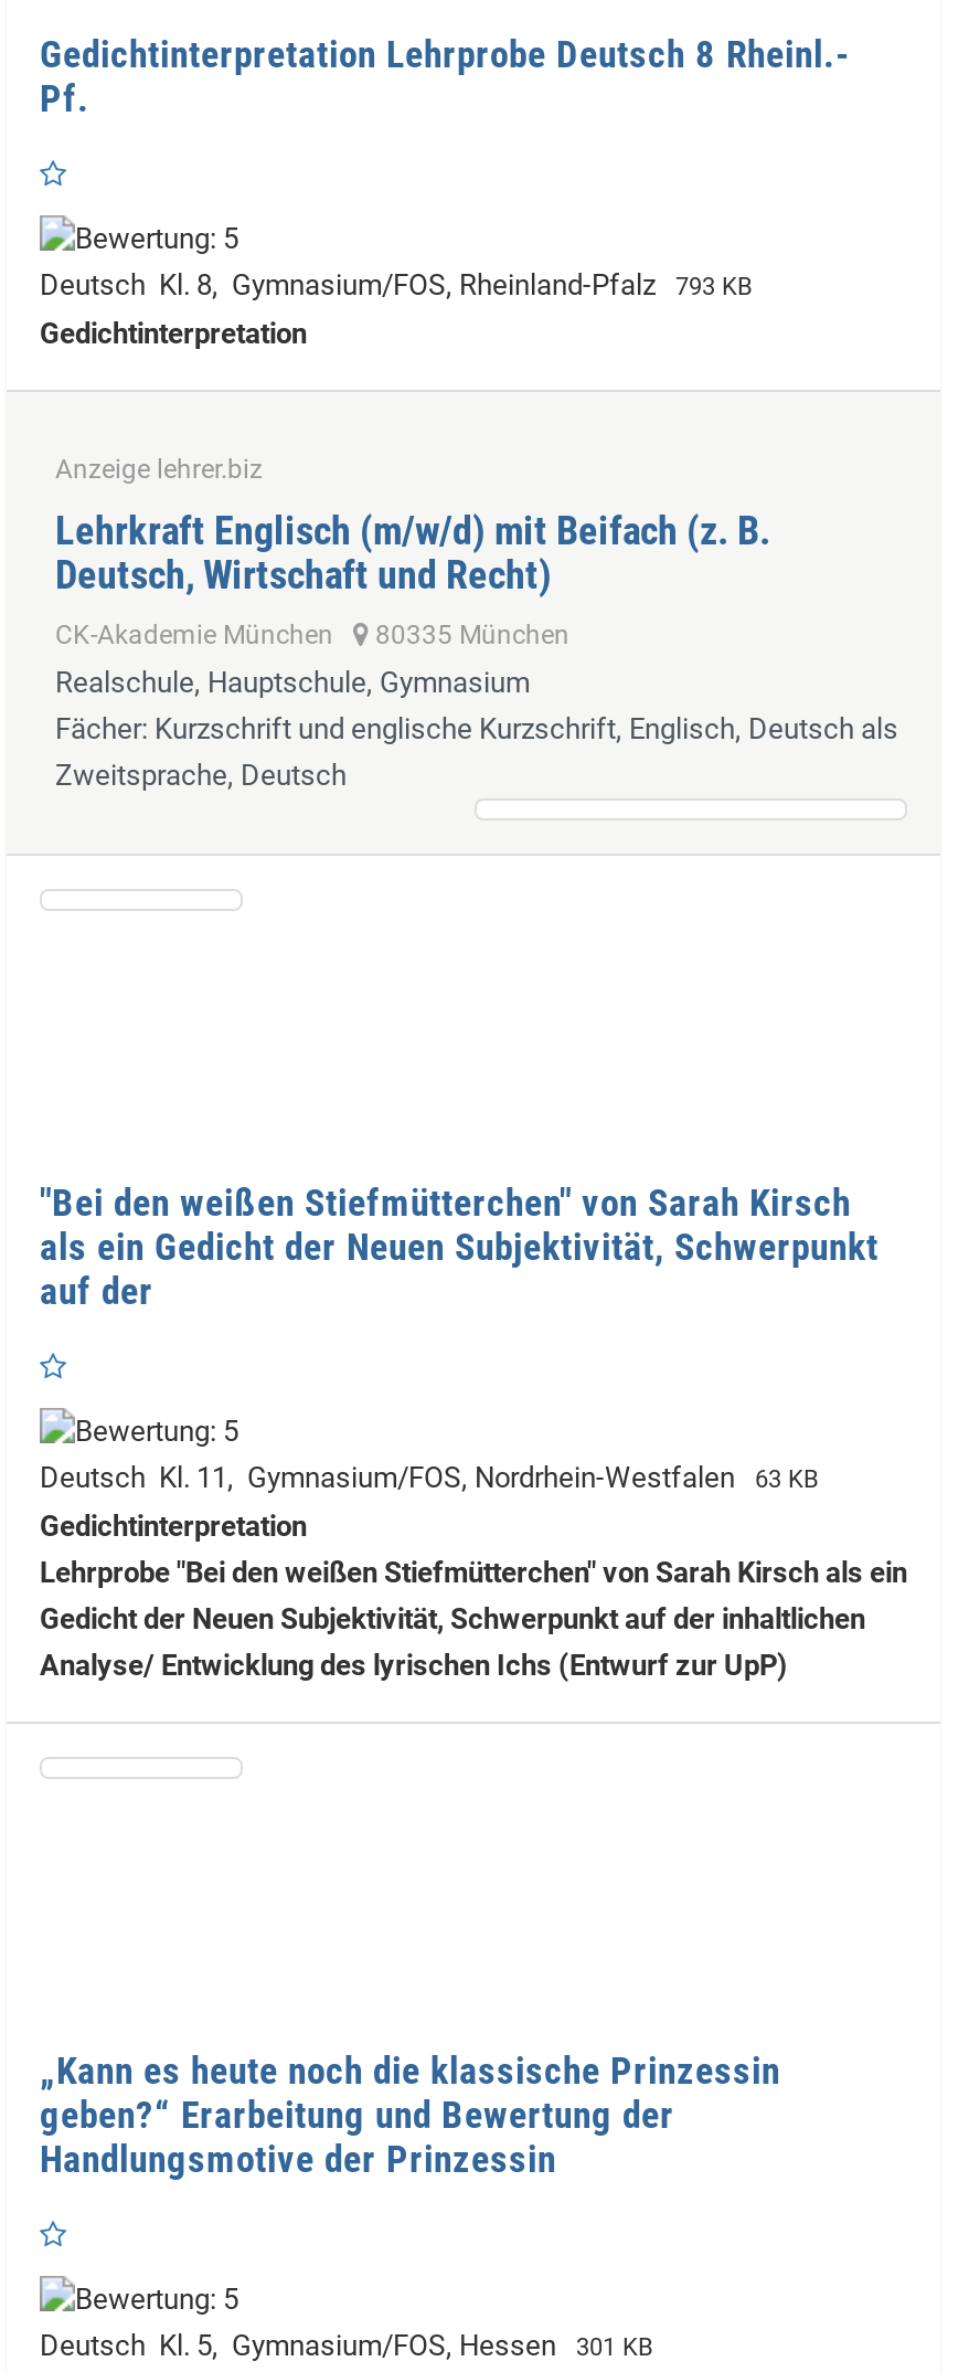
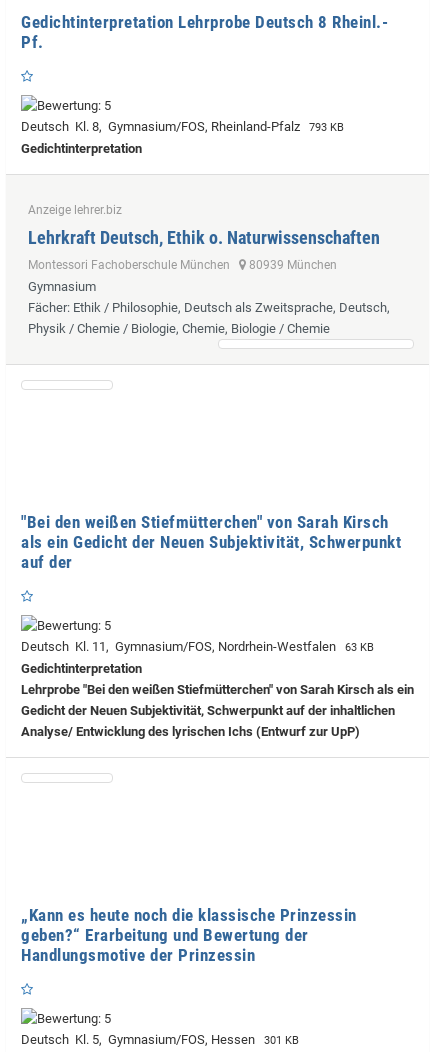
[55,507,770,597] Lehrkraft Englisch (m/w/d) mit Beifach (z. B. | Deutsch, Wirtschaft und Recht) -> [28,227,380,248] Lehrkraft Deutsch, Ethik o. Naturwissenschaften
[55,619,569,650] CK-Akademie München 80335 München -> [28,258,337,272] Montessori Fachoberschule München 80939 München
[55,666,898,792] Realschule, Hauptschule, Gymnasium | Fächer: Kurzschrift und englische Kurzschrift, Englisch, Deutsch als | Zweitsprache, Deutsch -> [28,279,390,336] Gymnasium | Fächer: Ethik / Philosophie, Deutsch als Zweitsprache, Deutsch, | Physik / Chemie / Biologie, Chemie, Biologie / Chemie

